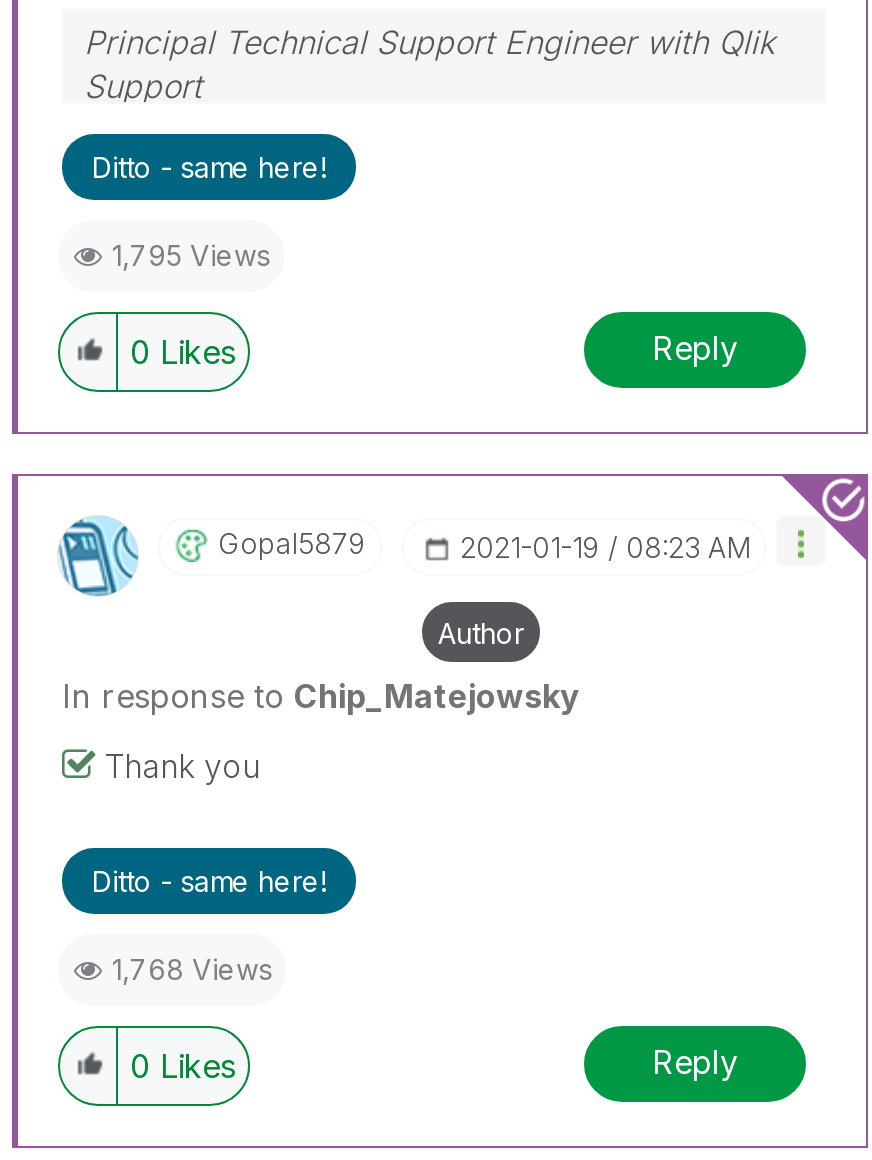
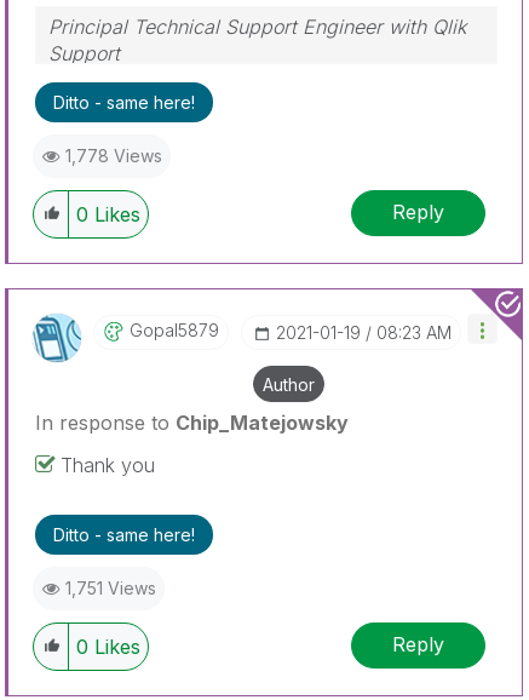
[112,237,270,271] 1,795 Views -> [65,145,162,165] 1,778 Views
[112,951,272,985] 1,768 Views -> [65,577,156,598] 1,751 Views

